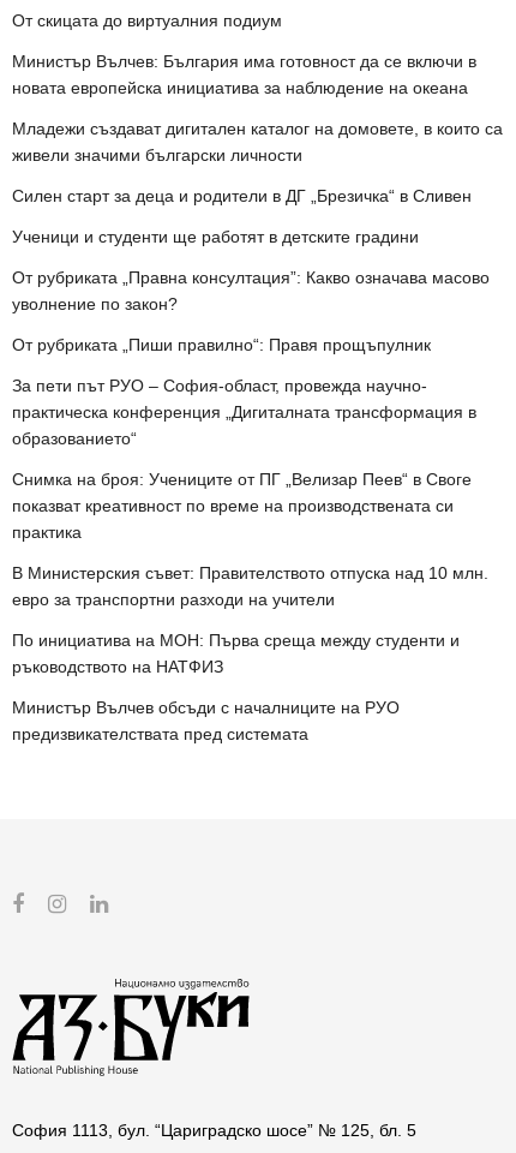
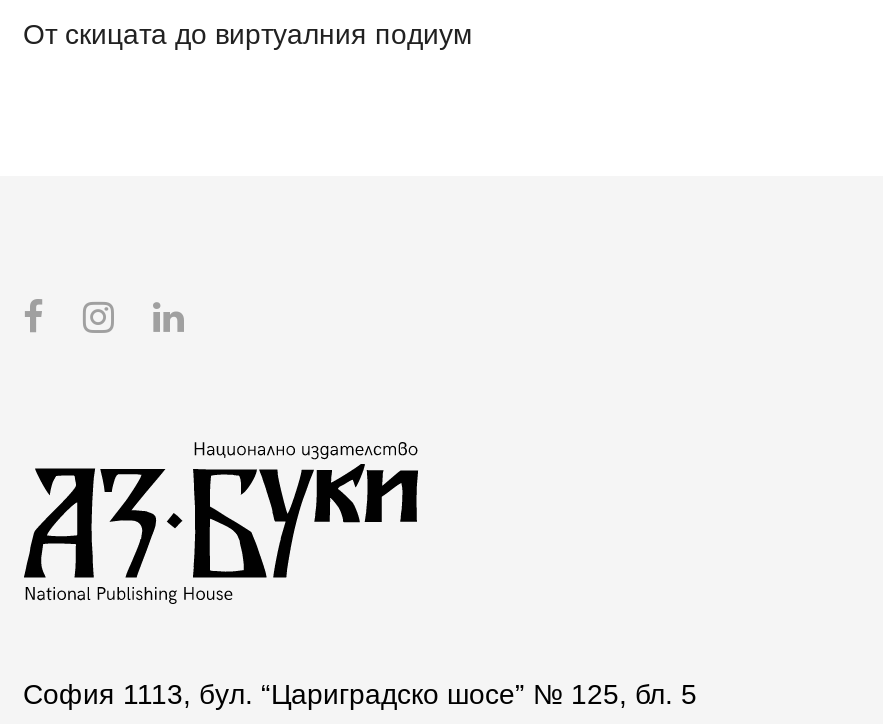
[12,52,503,743] Министър Вълчев: България има готовност да се включи в | новата европейска инициатива за наблюдение на океана | Младежи създават дигитален каталог на домовете, в които са | живели значими български личности | Силен старт за деца и родители в ДГ „Брезичка“ в Сливен | Ученици и студенти ще работят в детските градини | От рубриката „Правна консултация”: Какво означава масово | уволнение по закон? | От рубриката „Пиши правилно“: Правя прощъпулник | За пети път РУО – София-област, провежда научно- | практическа конференция „Дигиталната трансформация в | образованието“ | Снимка на броя: Учениците от ПГ „Велизар Пеев“ в Своге | показват креативност по време на производствената си | практика | В Министерския съвет: Правителството отпуска над 10 млн. | евро за транспортни разходи на учители | По инициатива на МОН: Първа среща между студенти и | ръководството на НАТФИЗ | Министър Вълчев обсъди с началниците на РУО | предизвикателствата пред системата -> none

